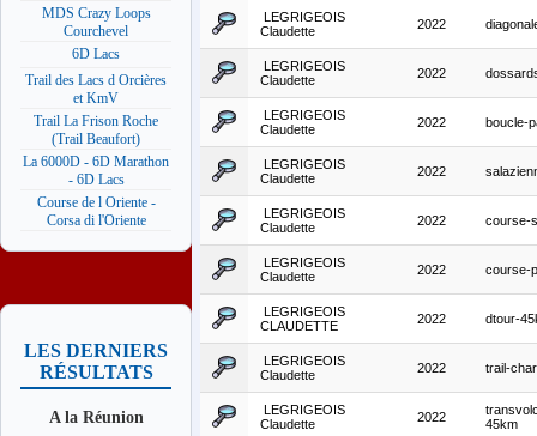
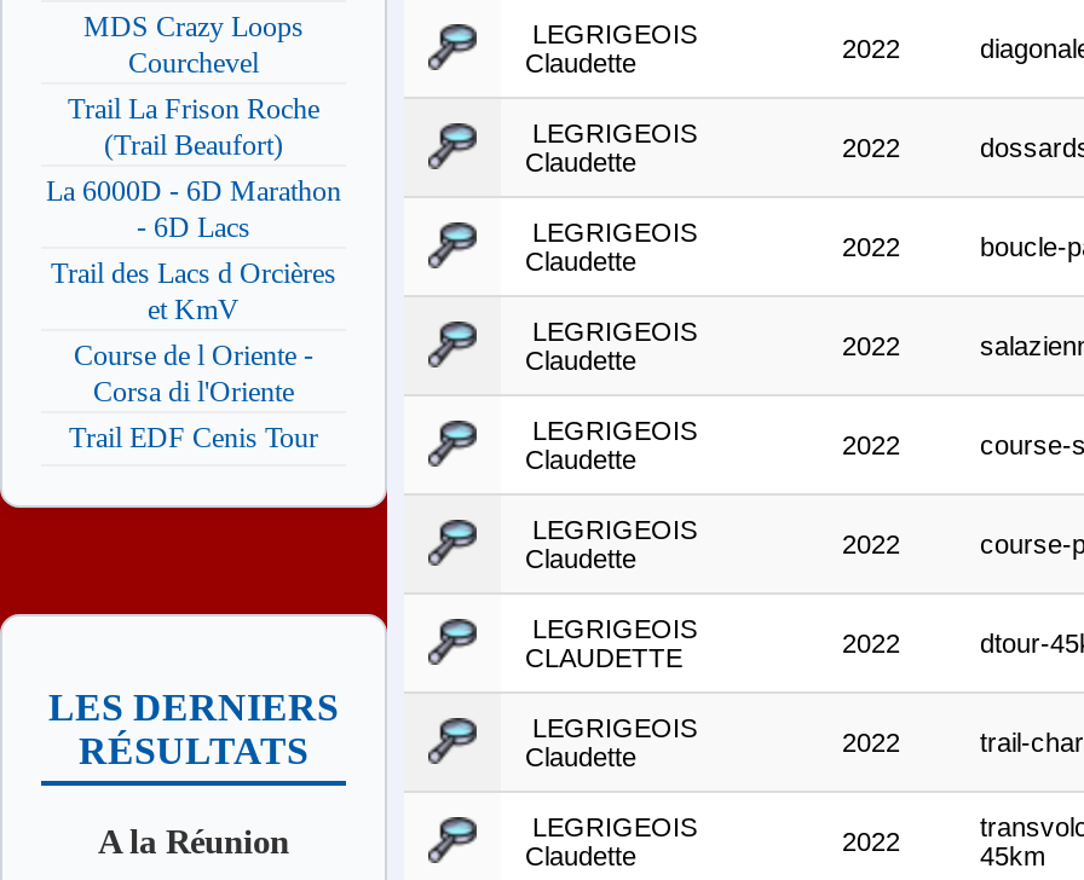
[72,46,120,63] 6D Lacs -> none
moved [25,72,167,105] -> [51,257,336,322]: Trail des Lacs d Orcières | et KmV
moved [23,113,169,186] -> [46,93,341,240]: Trail La Frison Roche | (Trail Beaufort) | La 6000D - 6D Marathon | - 6D Lacs
moved [37,194,155,227] -> [74,339,313,404]: Course de l Oriente - | Corsa di l'Oriente
none -> [69,421,318,455] Trail EDF Cenis Tour

